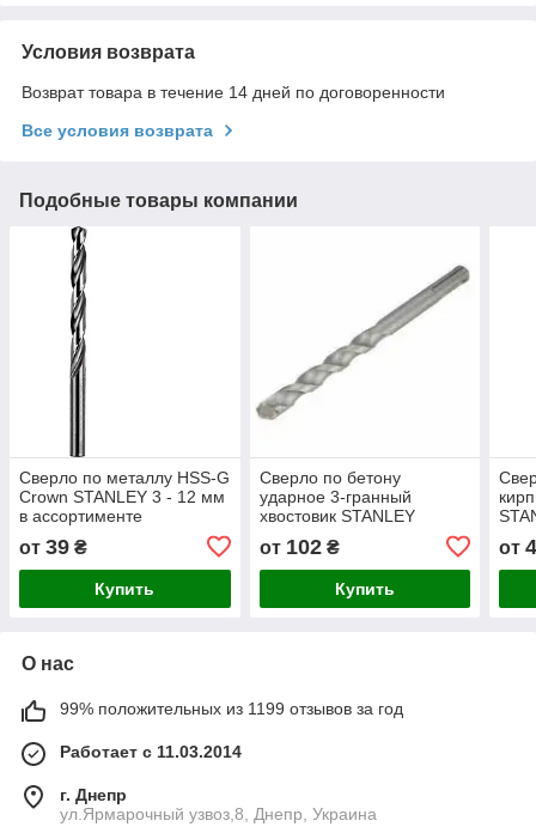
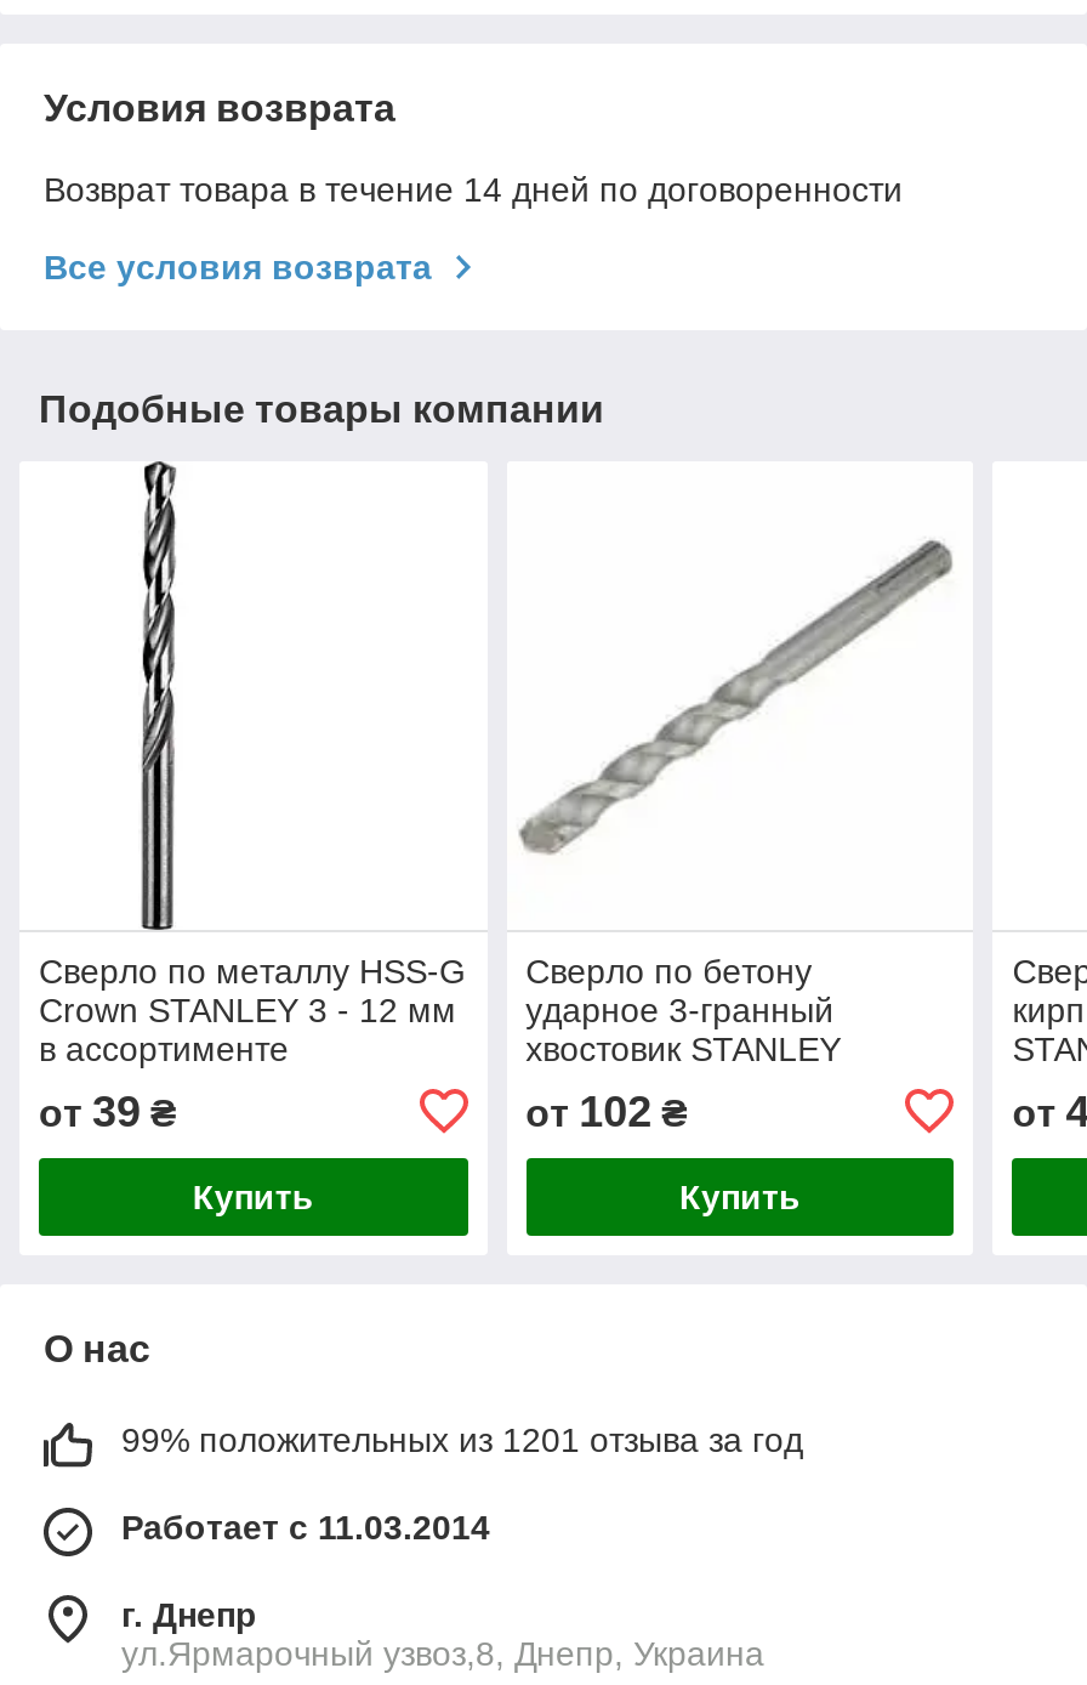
[60,699,403,718] 99% положительных из 1199 отзывов за год -> [121,1420,803,1459] 99% положительных из 1201 отзыва за год

